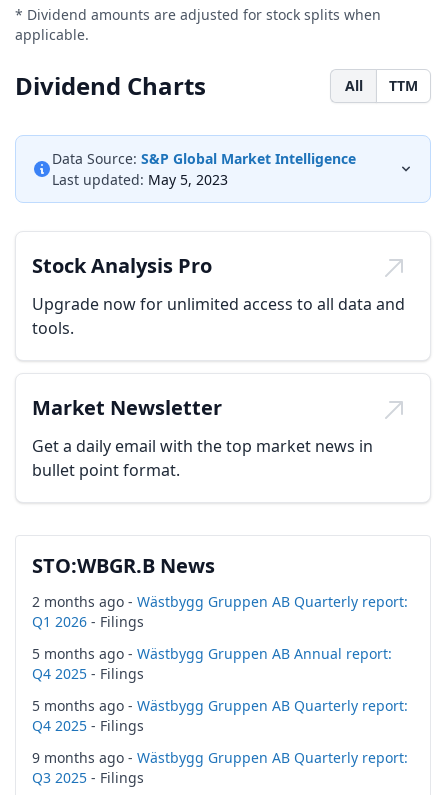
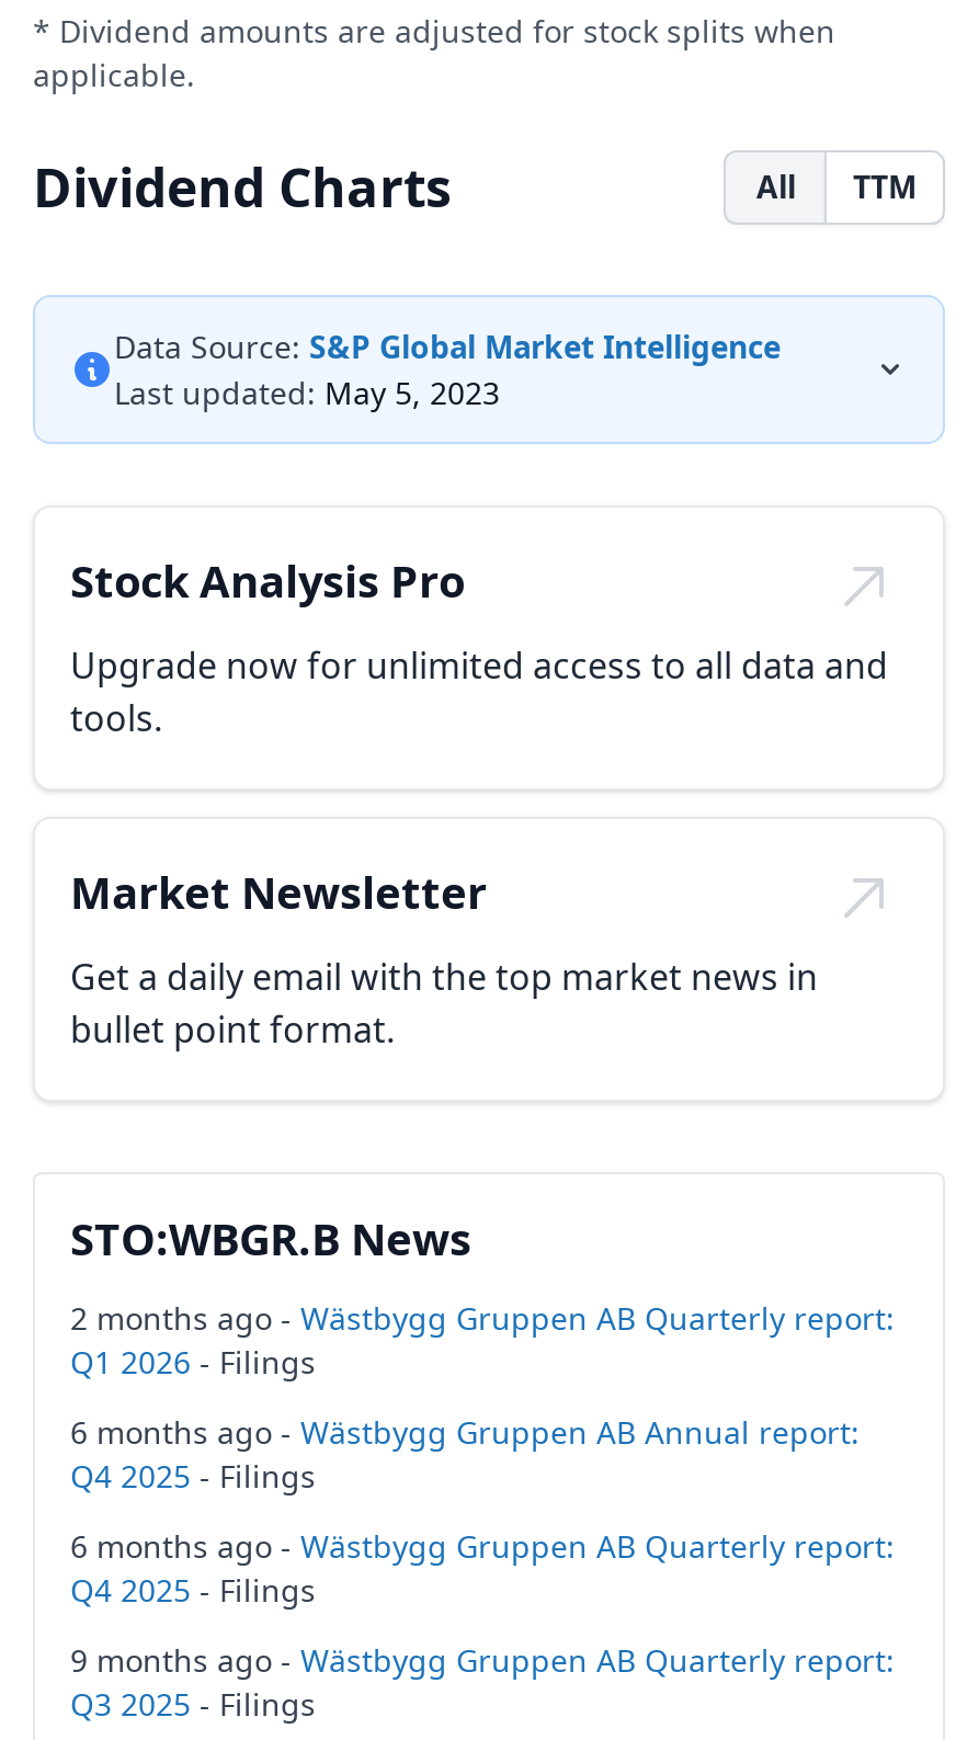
[32,644,392,663] 5 months ago - Wästbygg Gruppen AB Annual report: -> [70,1411,860,1453] 6 months ago - Wästbygg Gruppen AB Annual report:
[32,696,408,715] 5 months ago - Wästbygg Gruppen AB Quarterly report: -> [70,1525,895,1567] 6 months ago - Wästbygg Gruppen AB Quarterly report:

